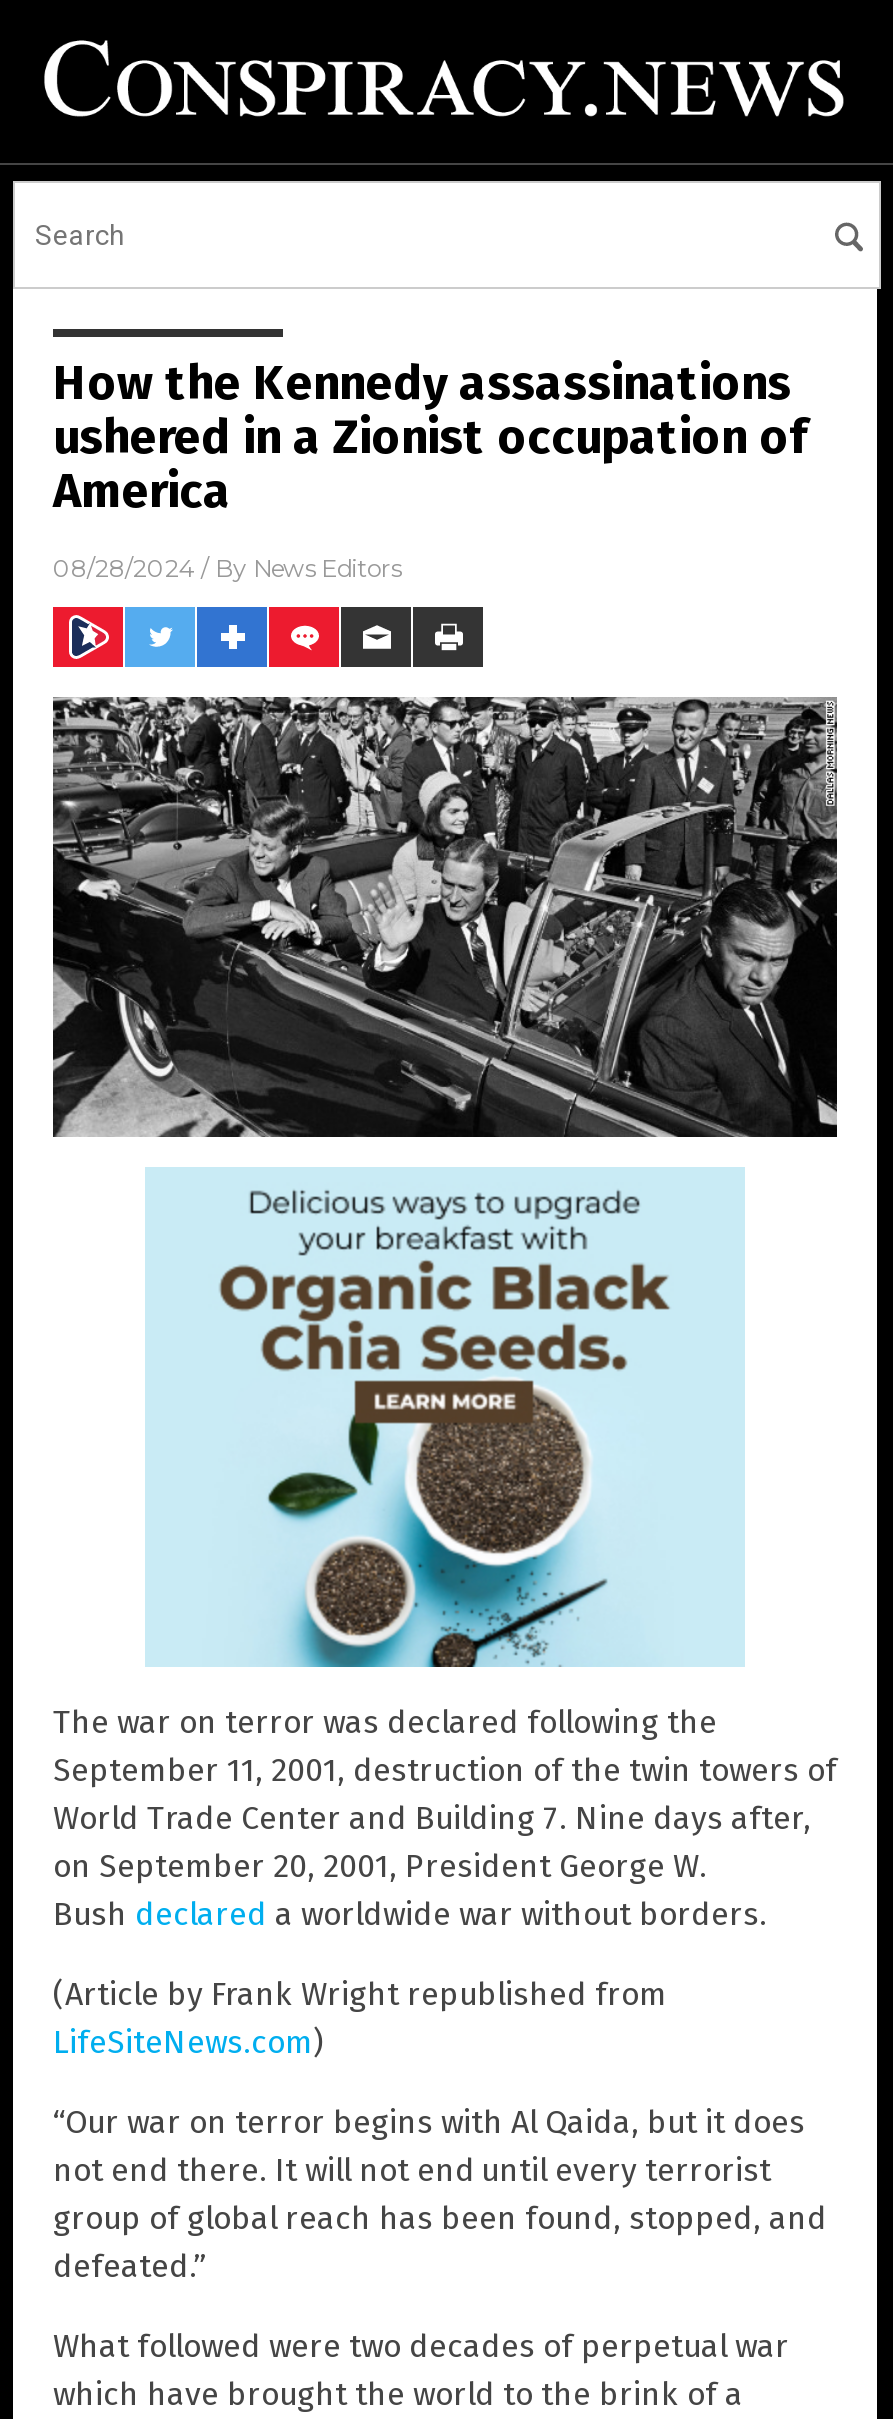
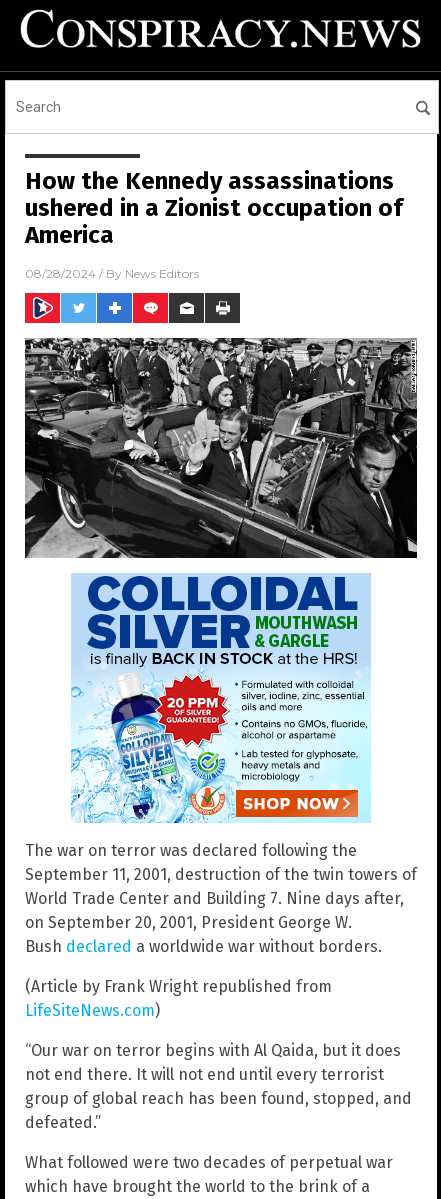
[147,1173,733,1669] [image] -> [71,575,367,823] [image]

